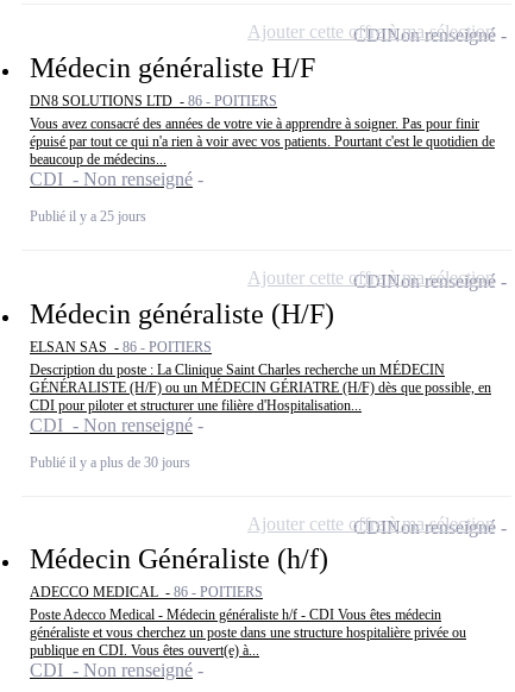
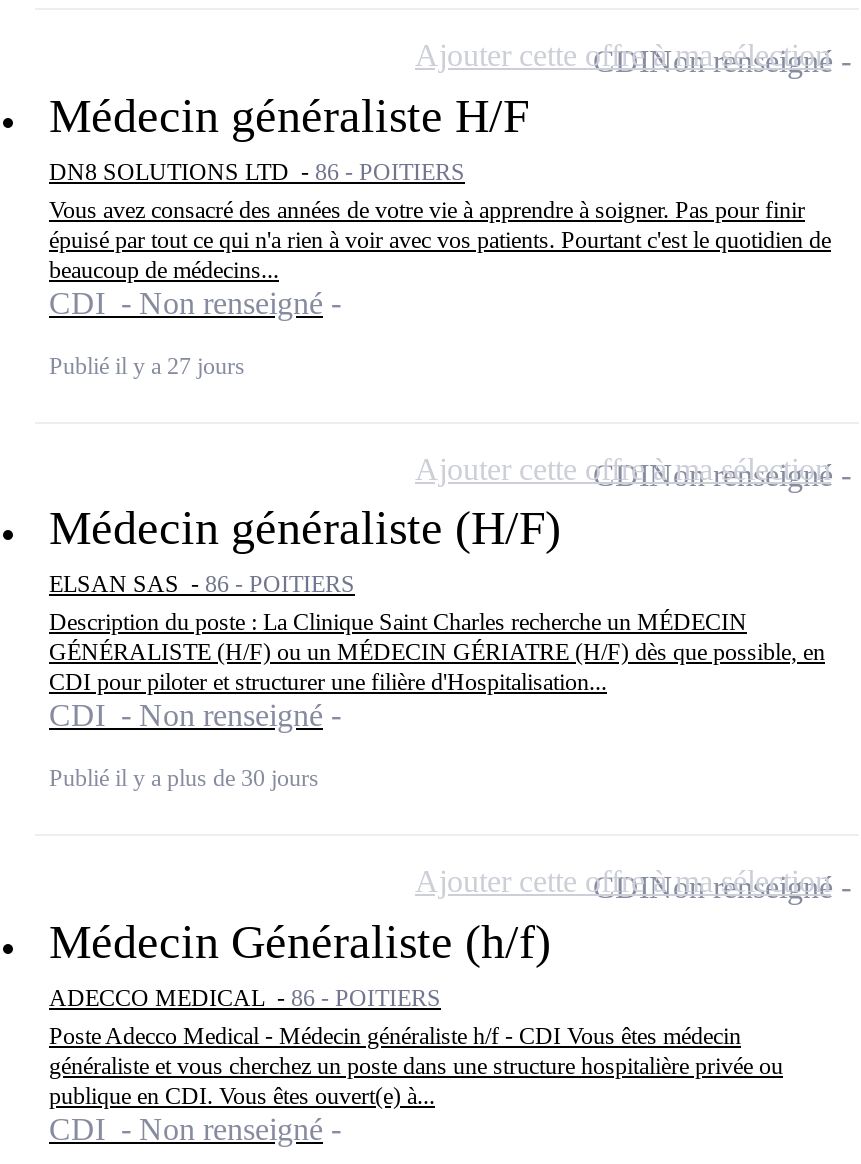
[30,208,146,224] Publié il y a 25 jours -> [49,351,245,379] Publié il y a 27 jours

